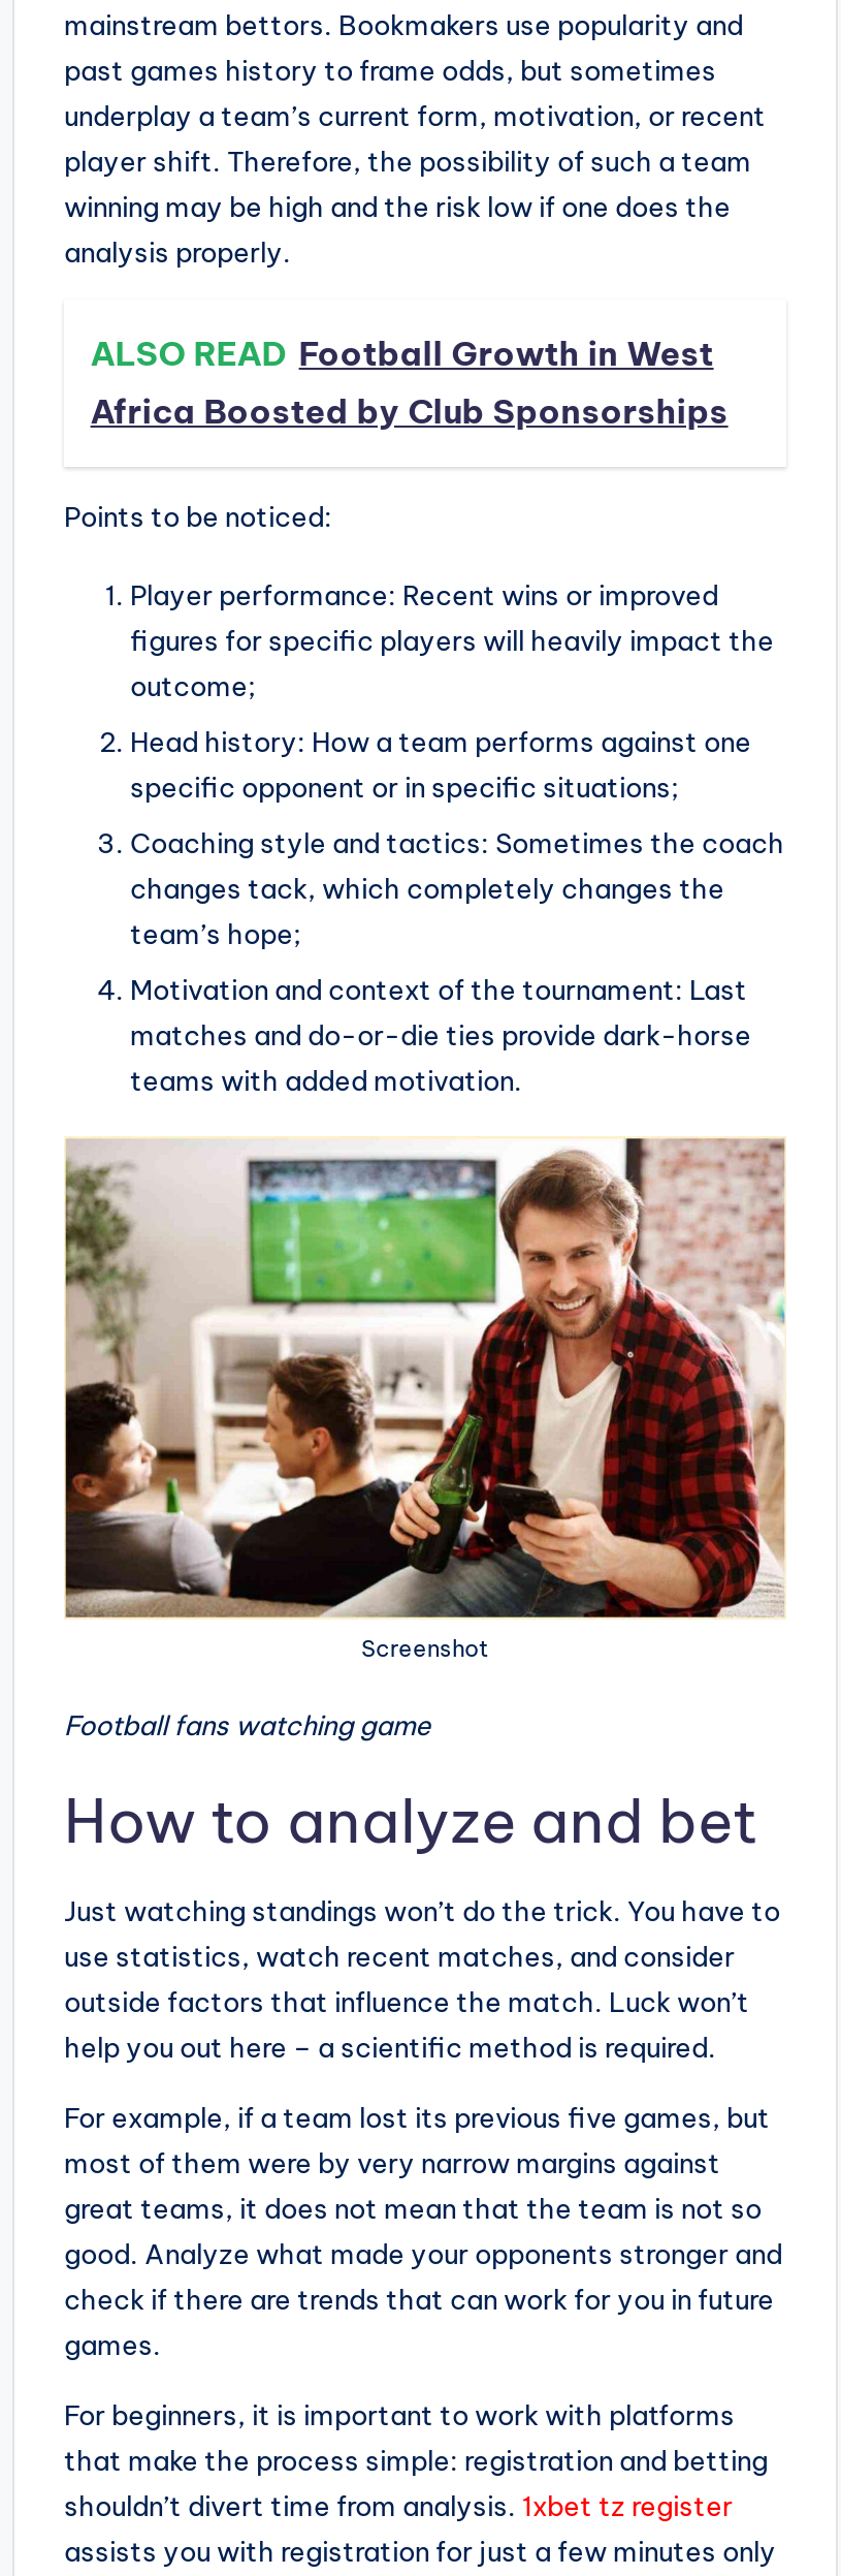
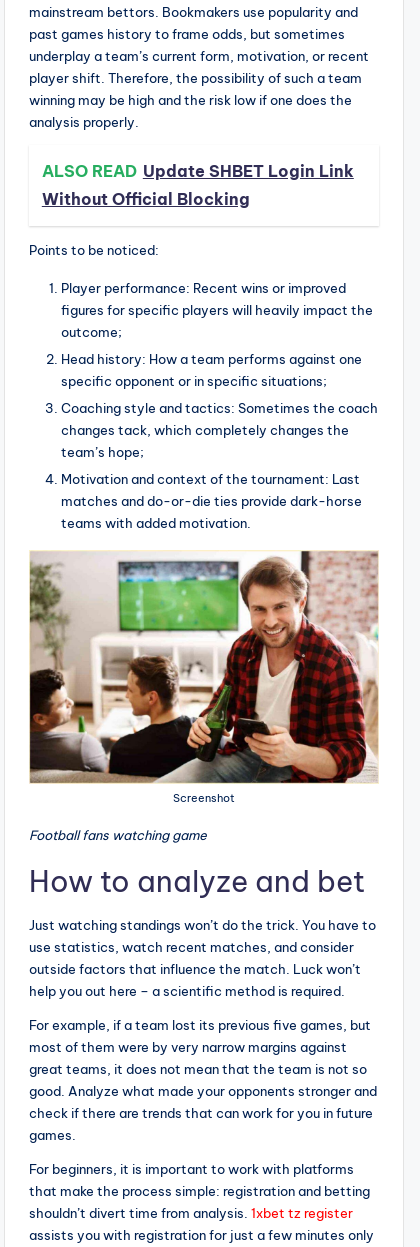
[90,333,728,433] ALSO READ Football Growth in West | Africa Boosted by Club Sponsorships -> [42,161,354,209] ALSO READ Update SHBET Login Link | Without Official Blocking

